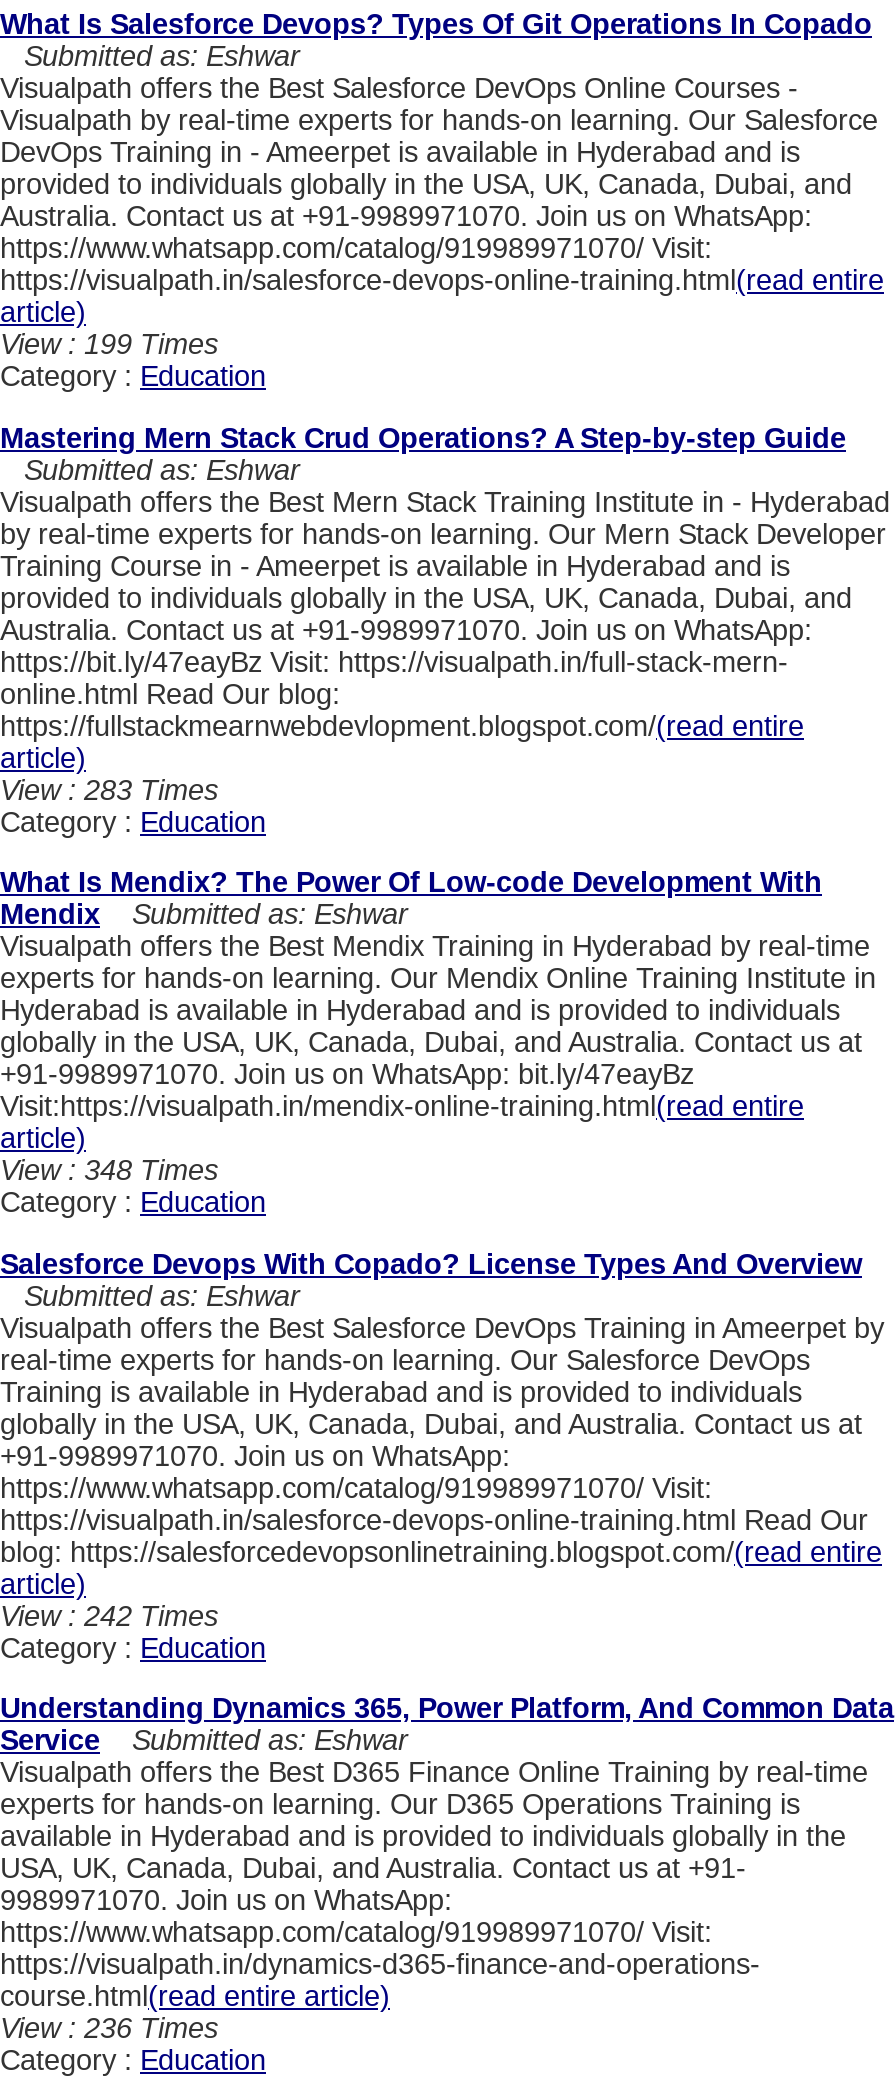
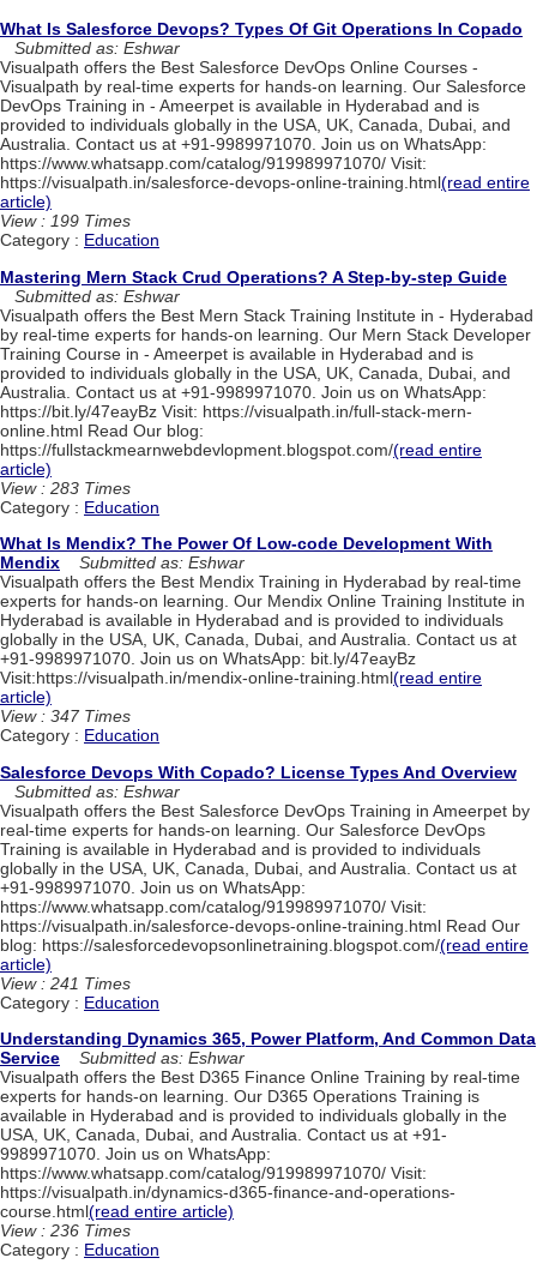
[0,1155,218,1187] View : 348 Times -> [0,707,131,726] View : 347 Times
[0,1599,218,1631] View : 242 Times -> [0,973,131,993] View : 241 Times

